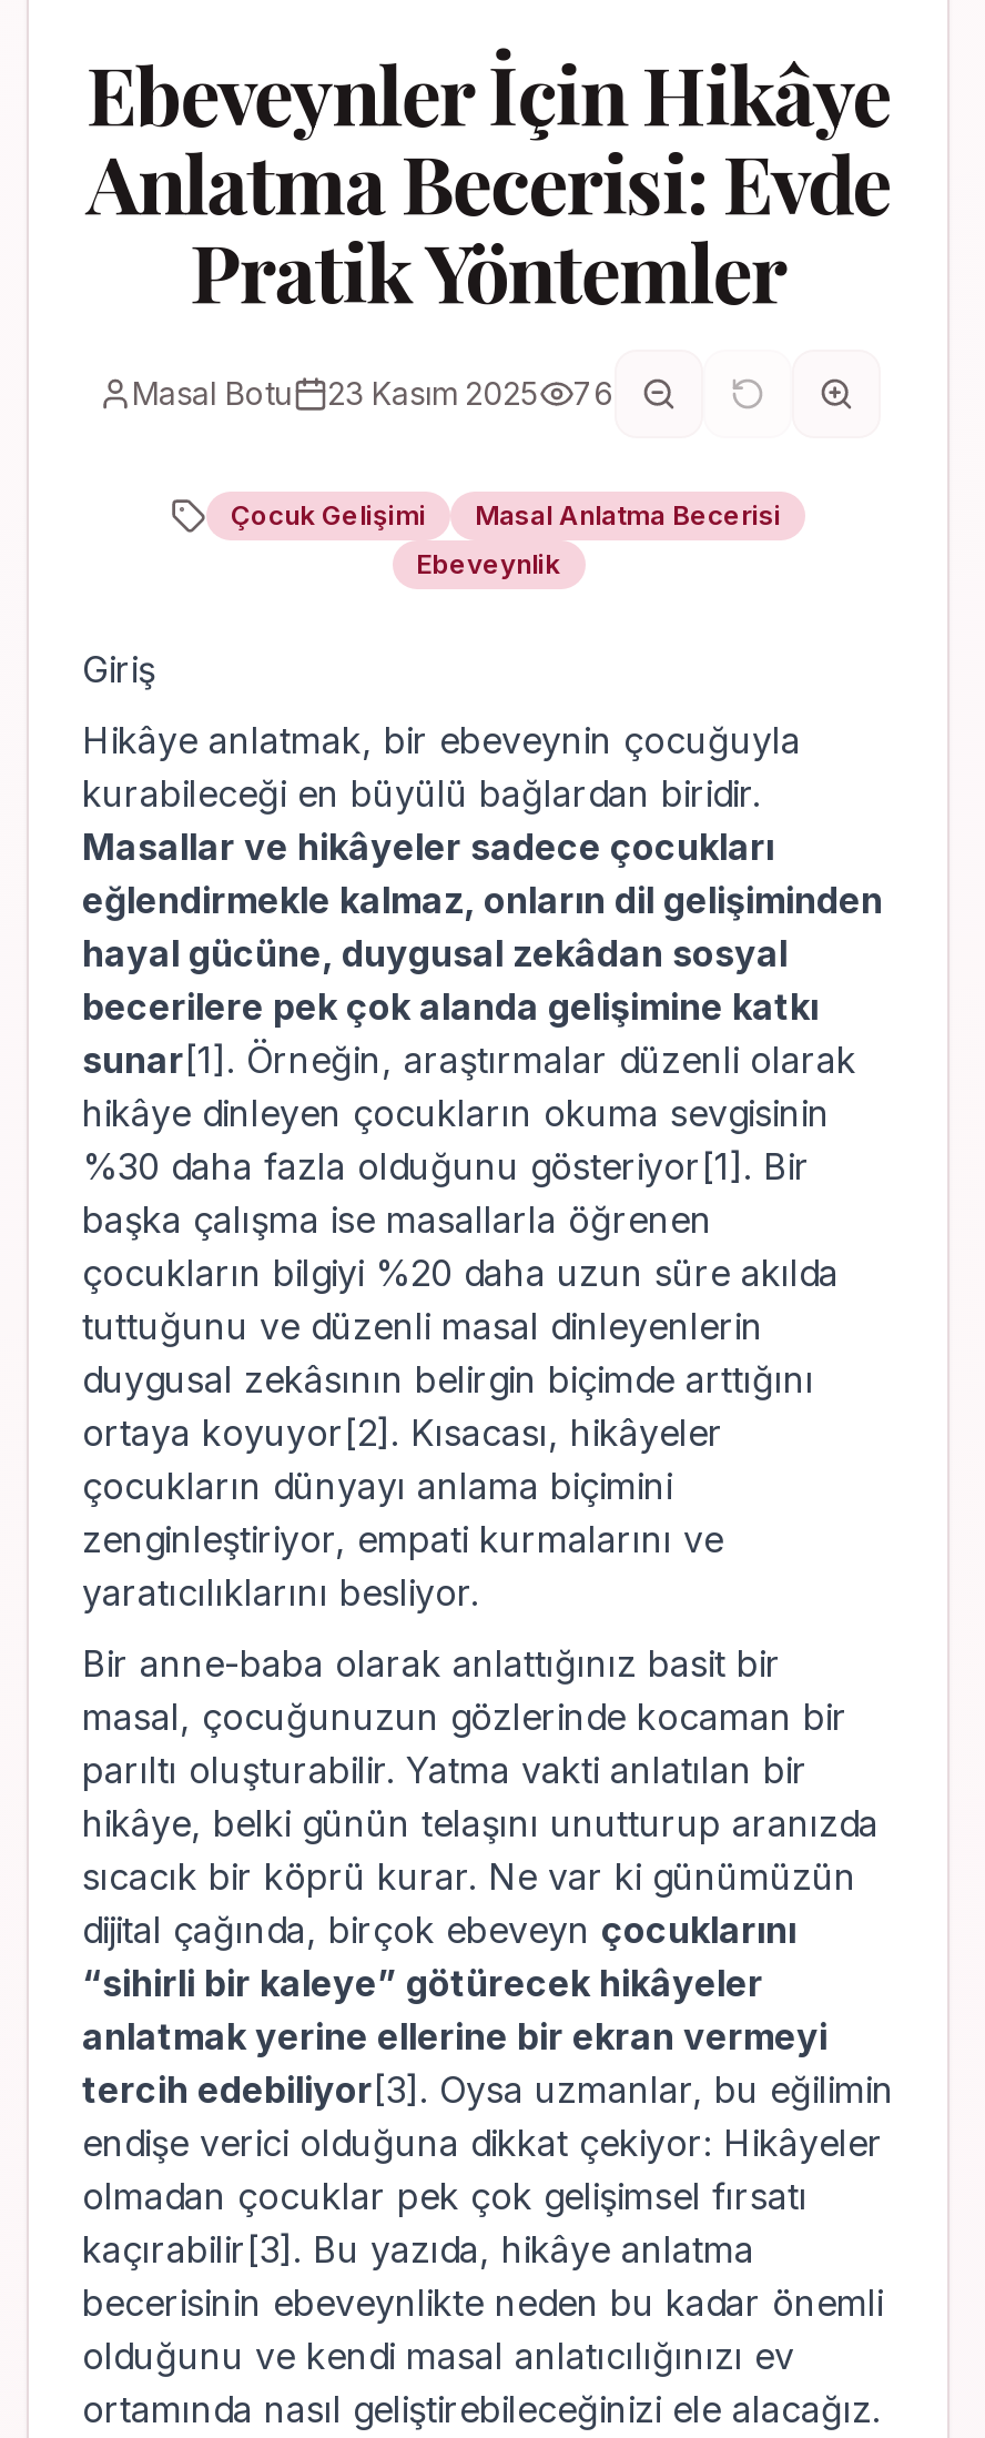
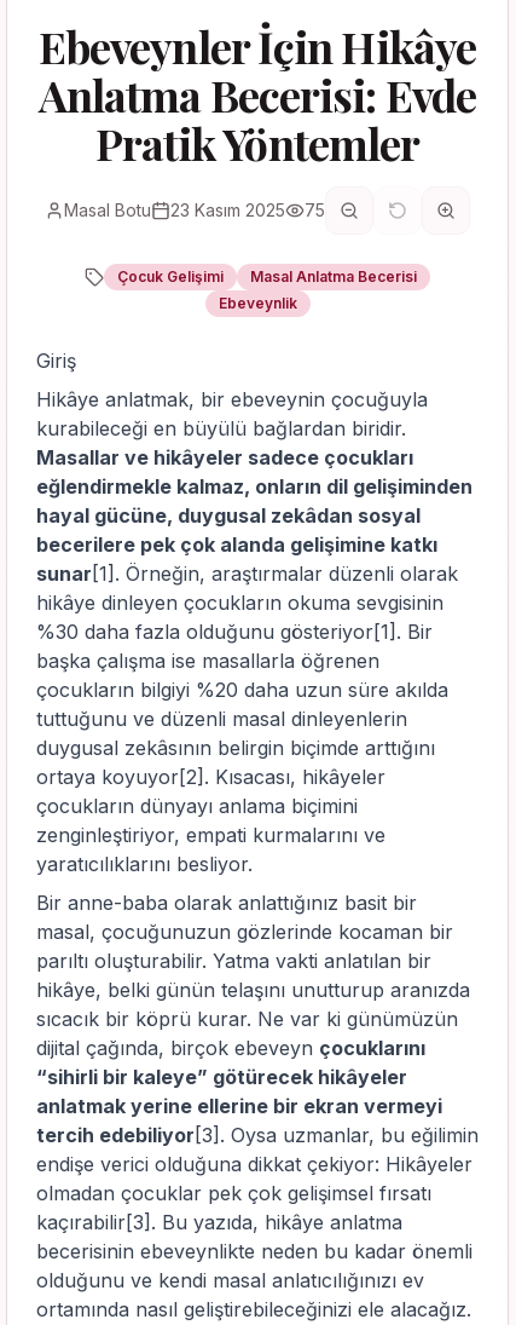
[132,374,613,412] Masal Botu 23 Kasım 2025 76 -> [64,200,325,220] Masal Botu 23 Kasım 2025 75

